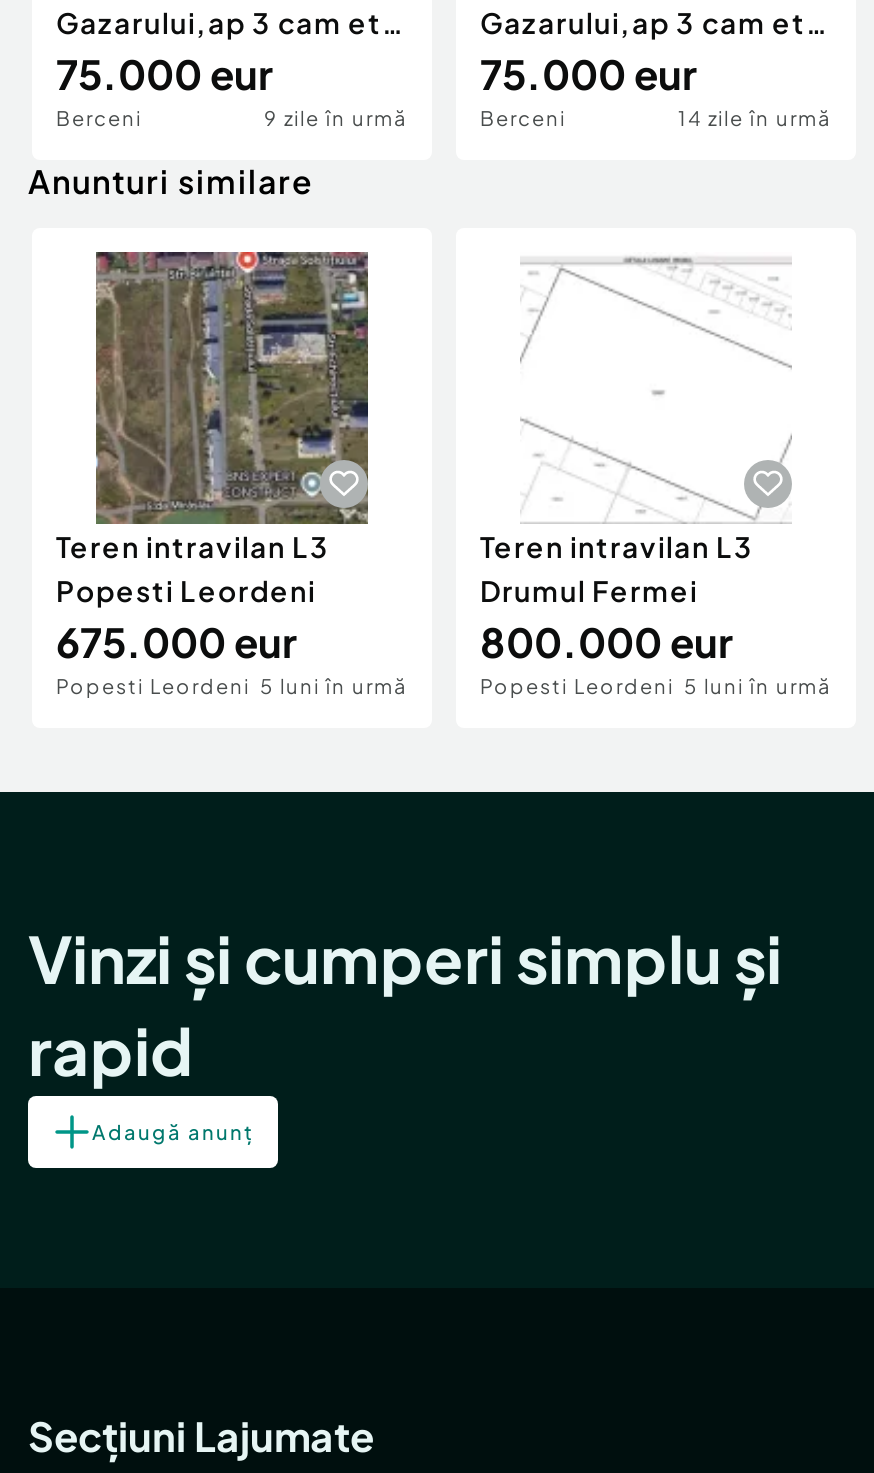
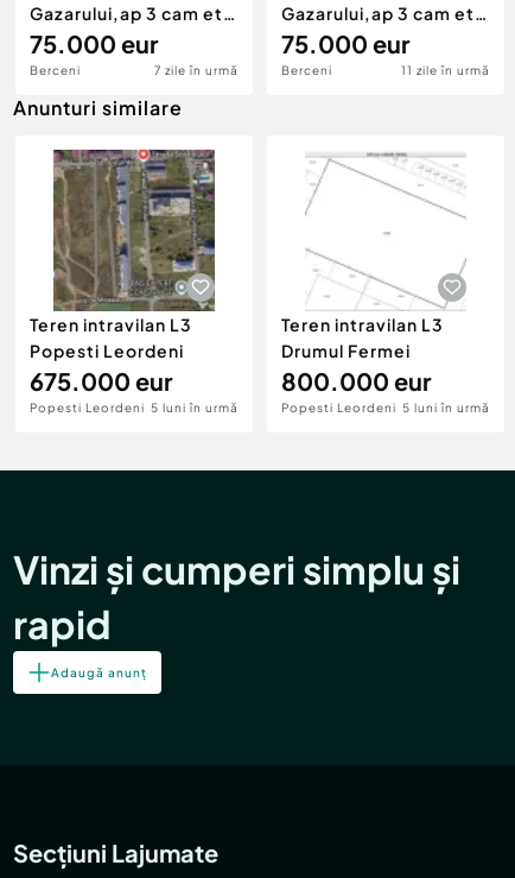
[264,106,408,130] 9 zile în urmă -> [154,63,239,77] 7 zile în urmă
[678,106,832,130] 14 zile în urmă -> [401,63,490,77] 11 zile în urmă

